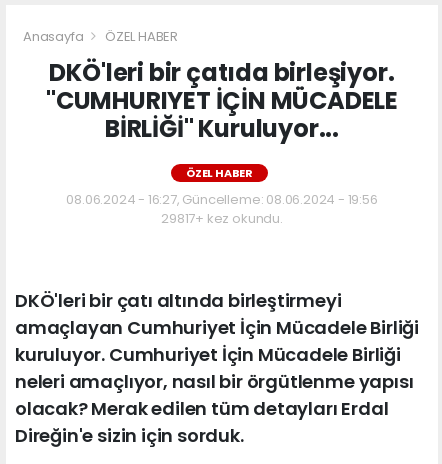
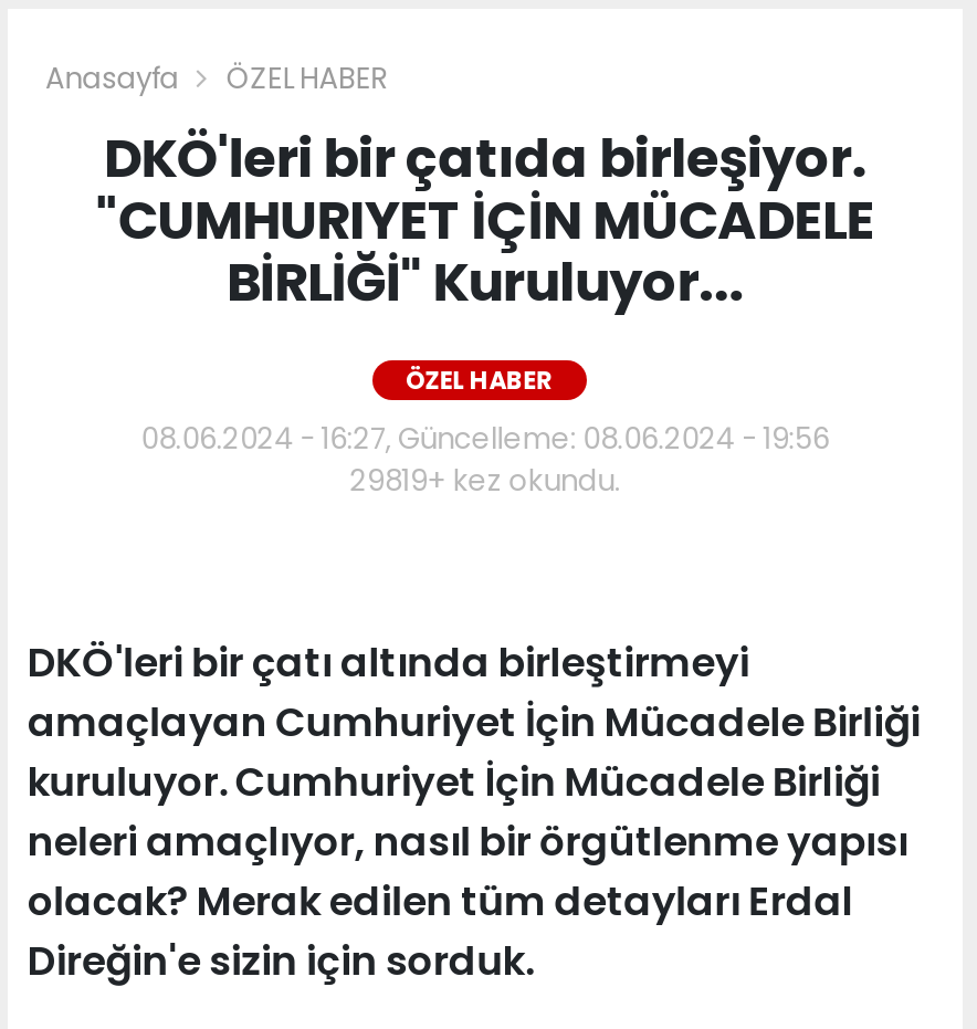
[161,209,283,228] 29817+ kez okundu. -> [350,459,621,501] 29819+ kez okundu.

